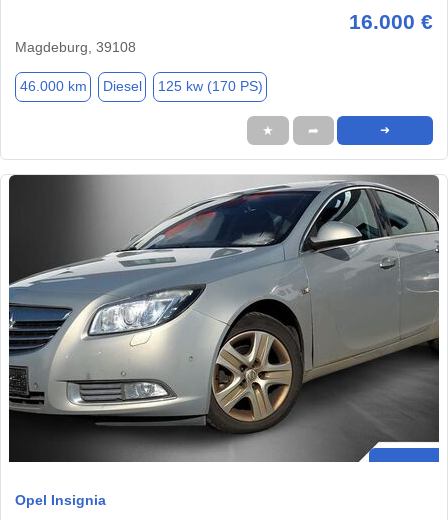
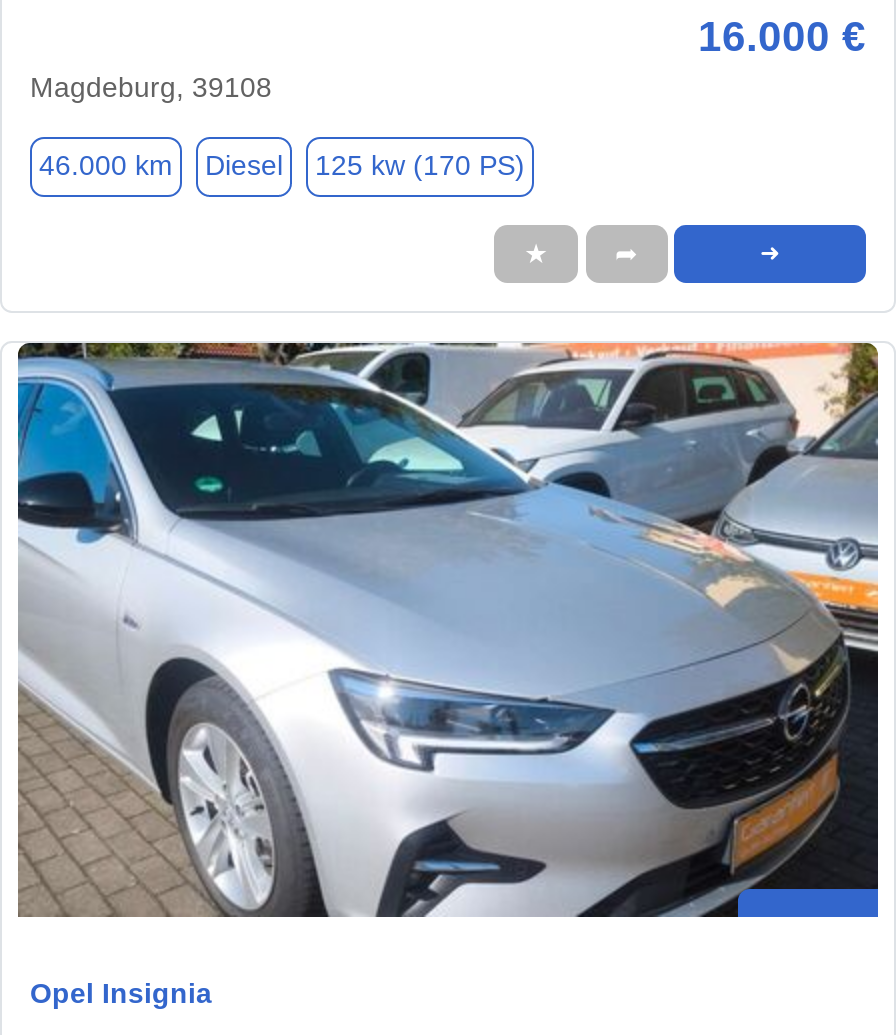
[8,174,440,463] [image] -> [16,341,880,919] [image]

